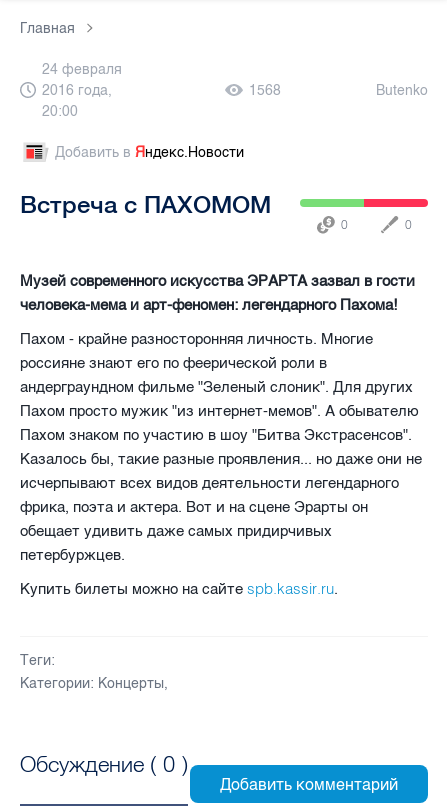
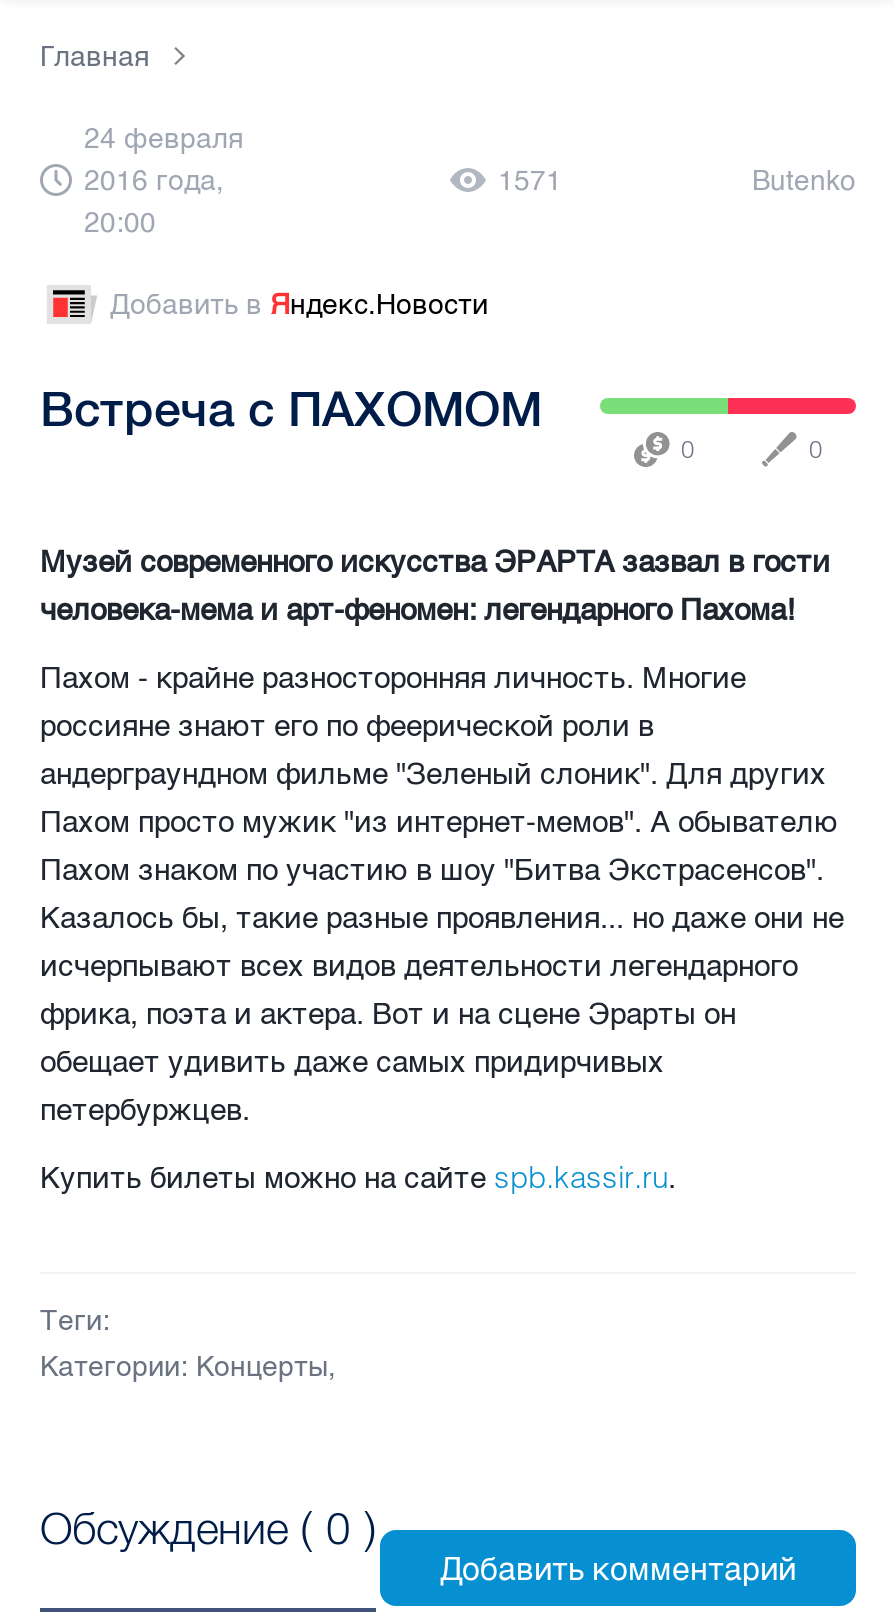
[249,82,281,99] 1568 -> [498,164,562,198] 1571

